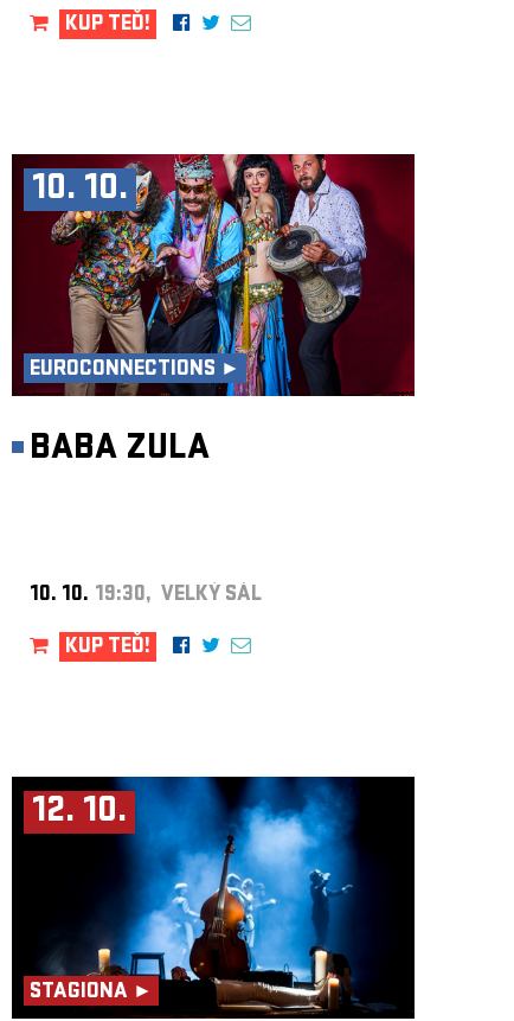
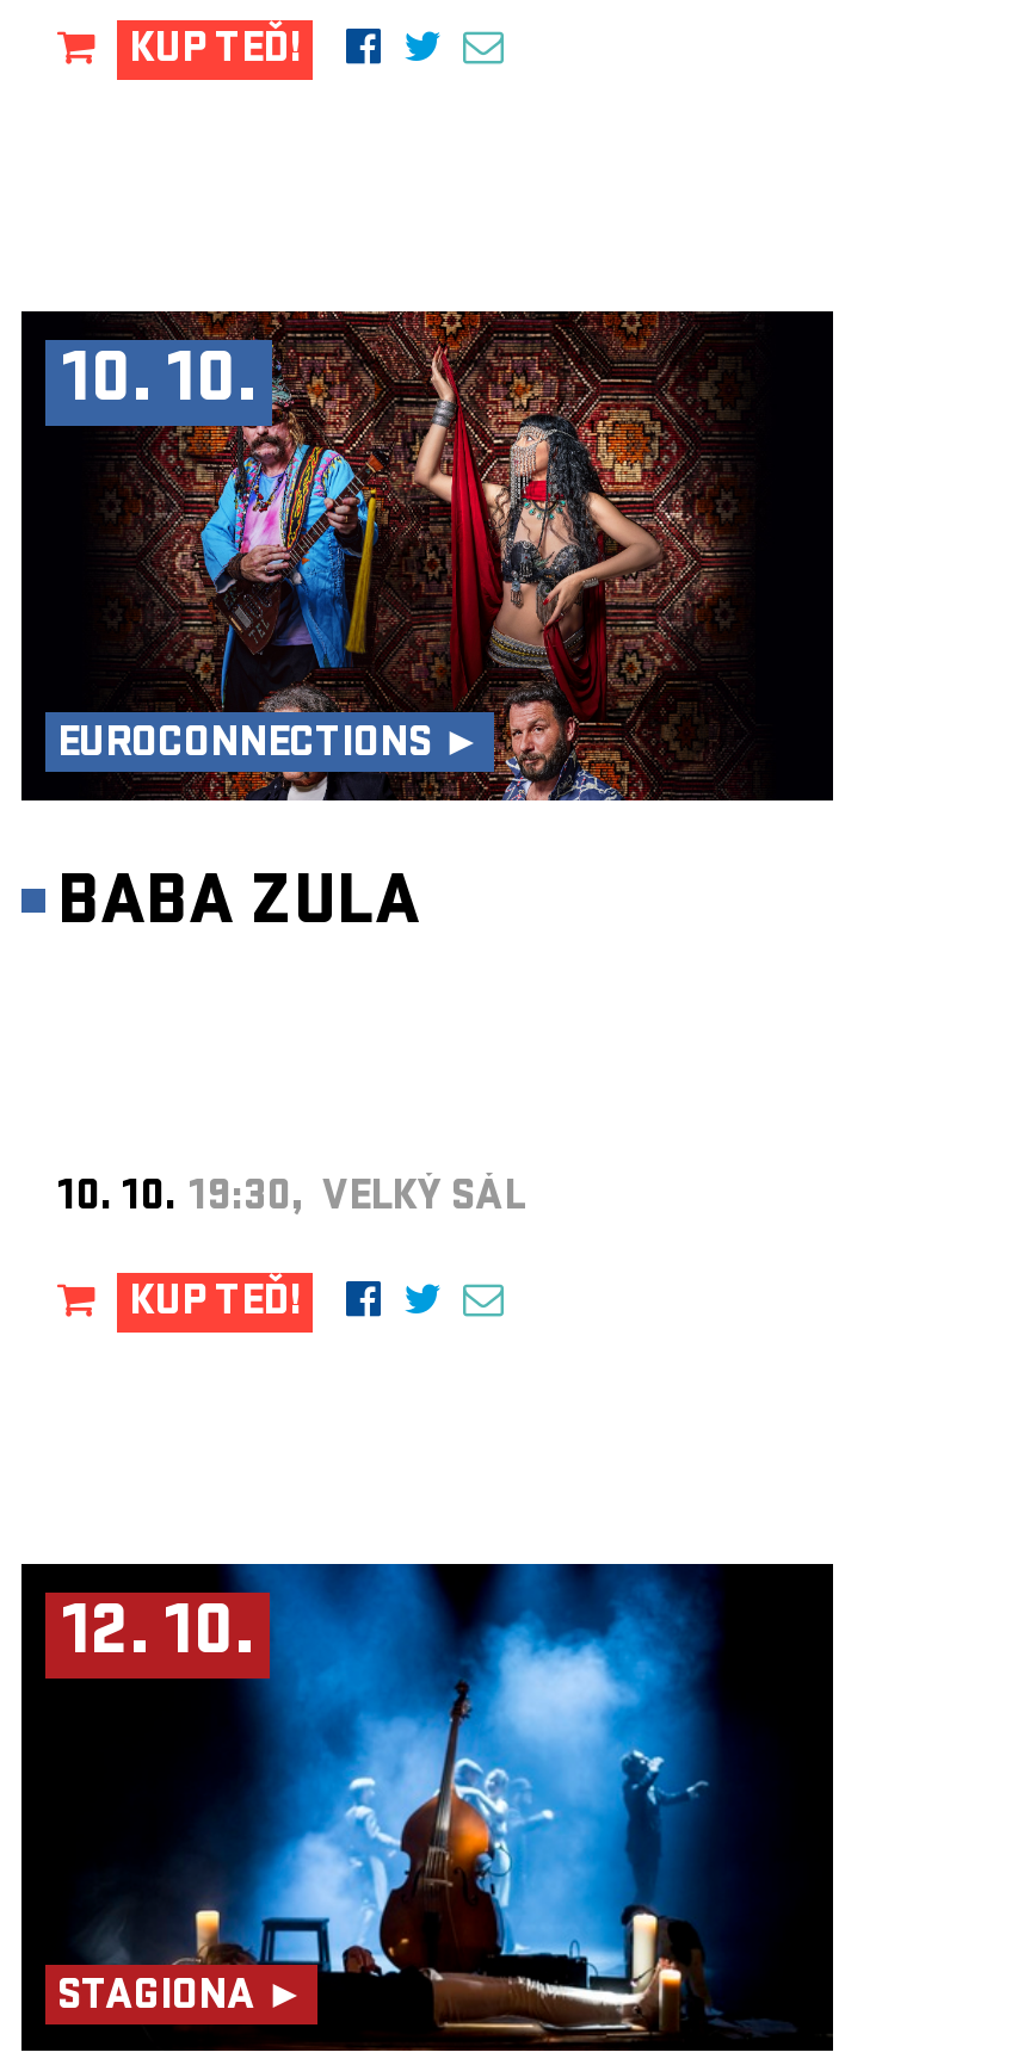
[12,153,416,397] [image] -> [21,309,835,803] [image]

